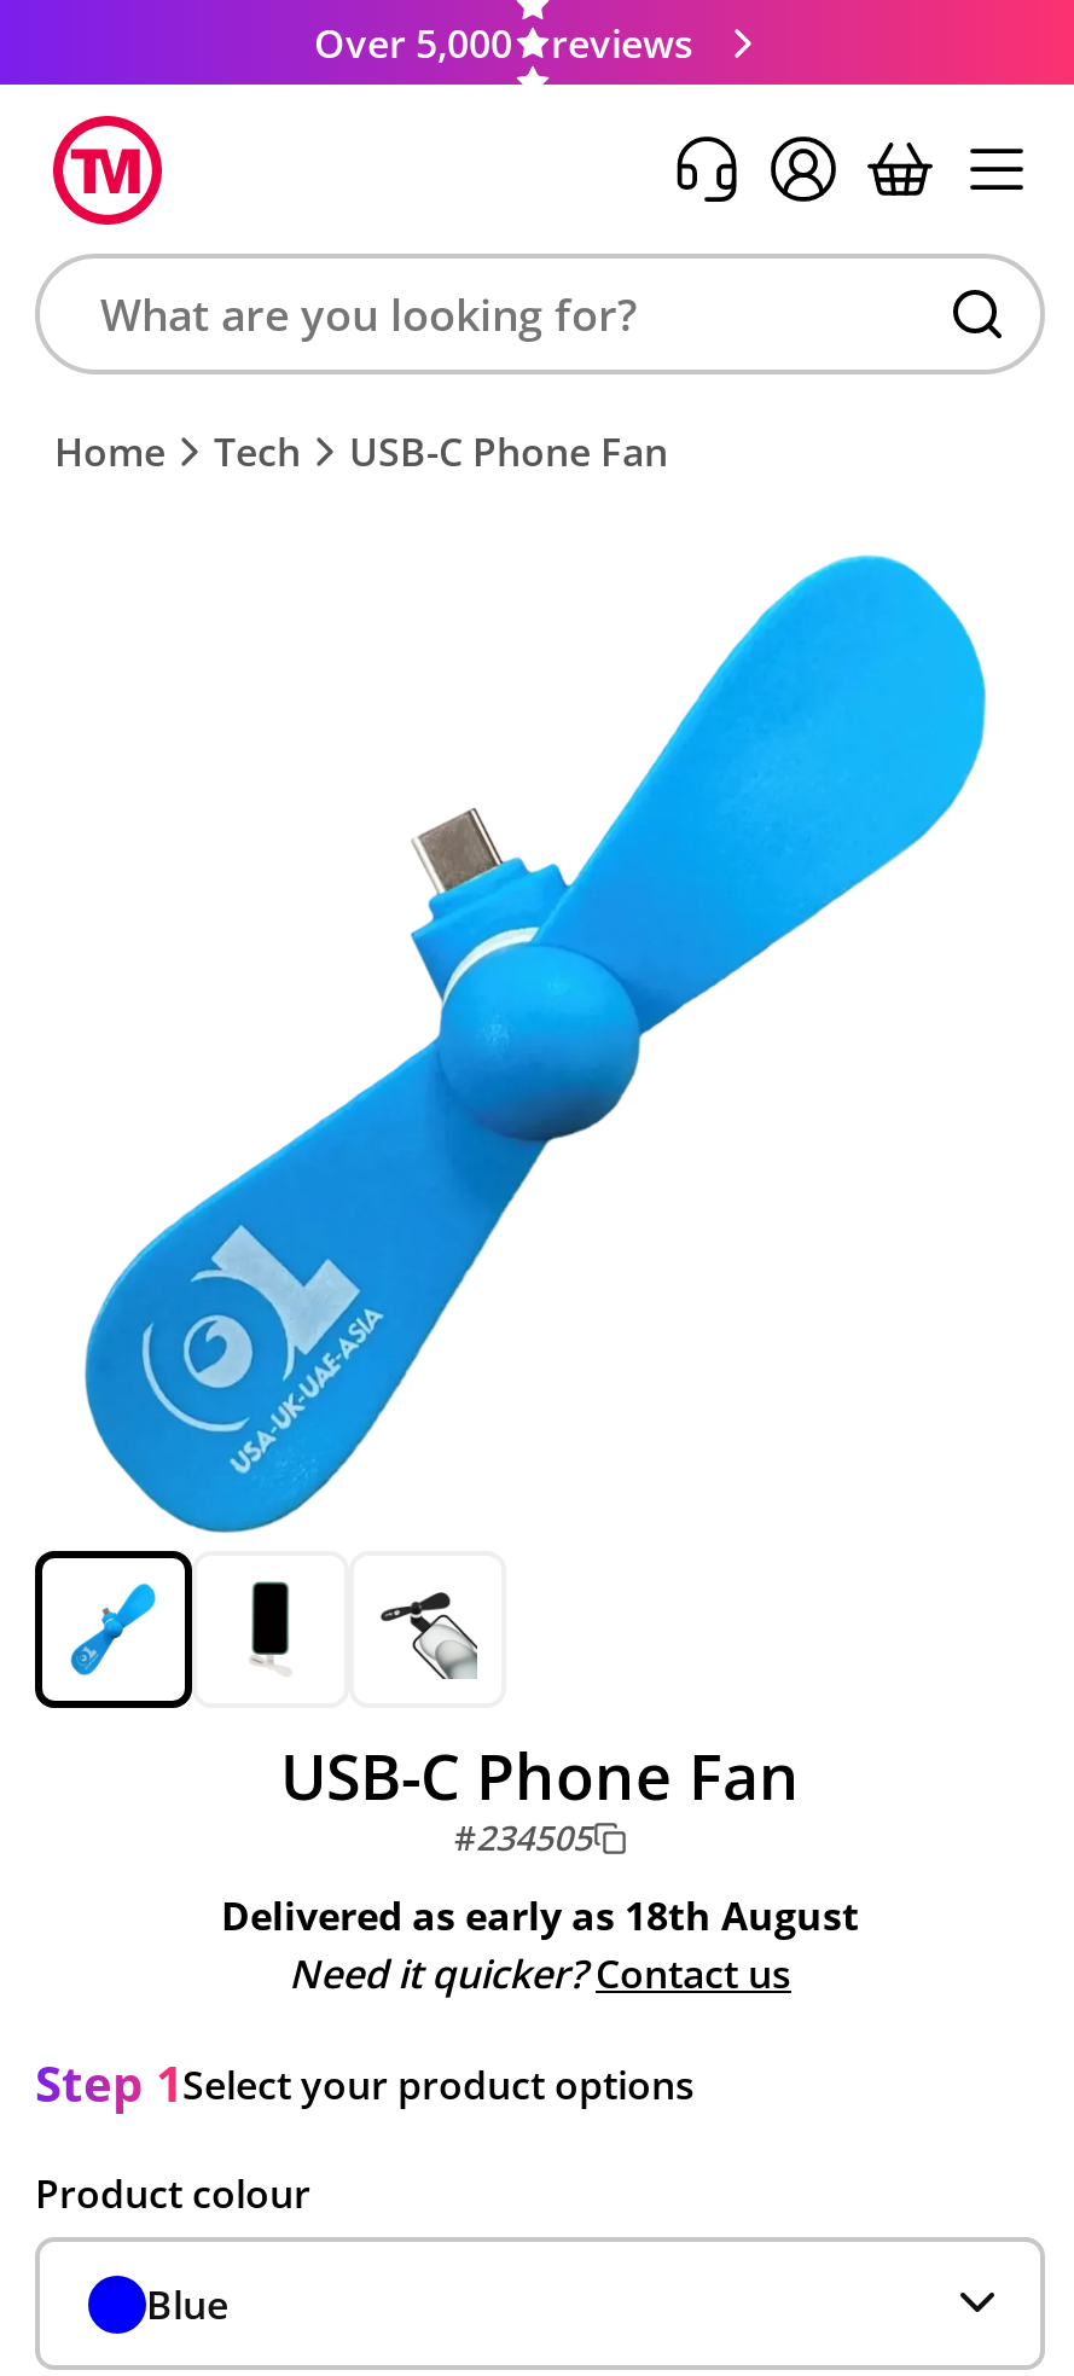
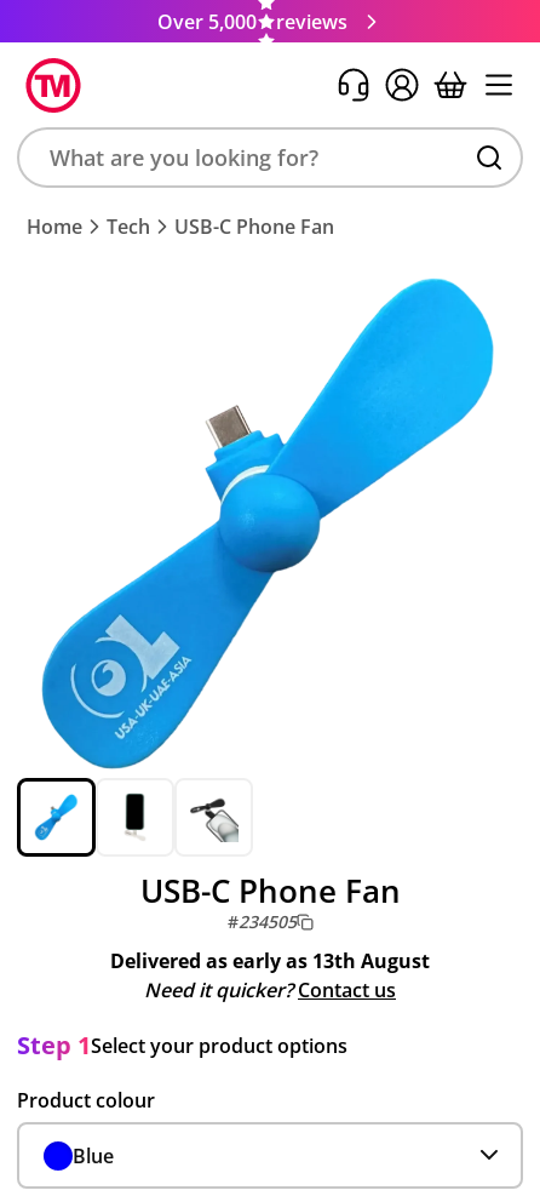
[221,1889,859,1942] Delivered as early as 18th August -> [110,948,430,974] Delivered as early as 13th August

